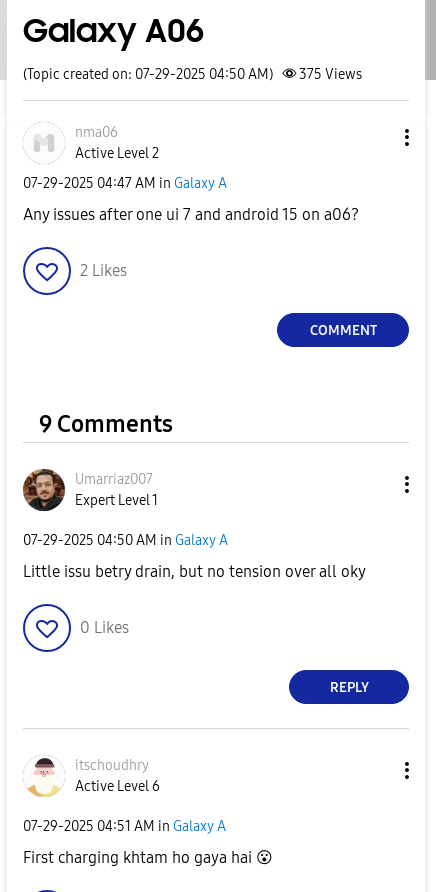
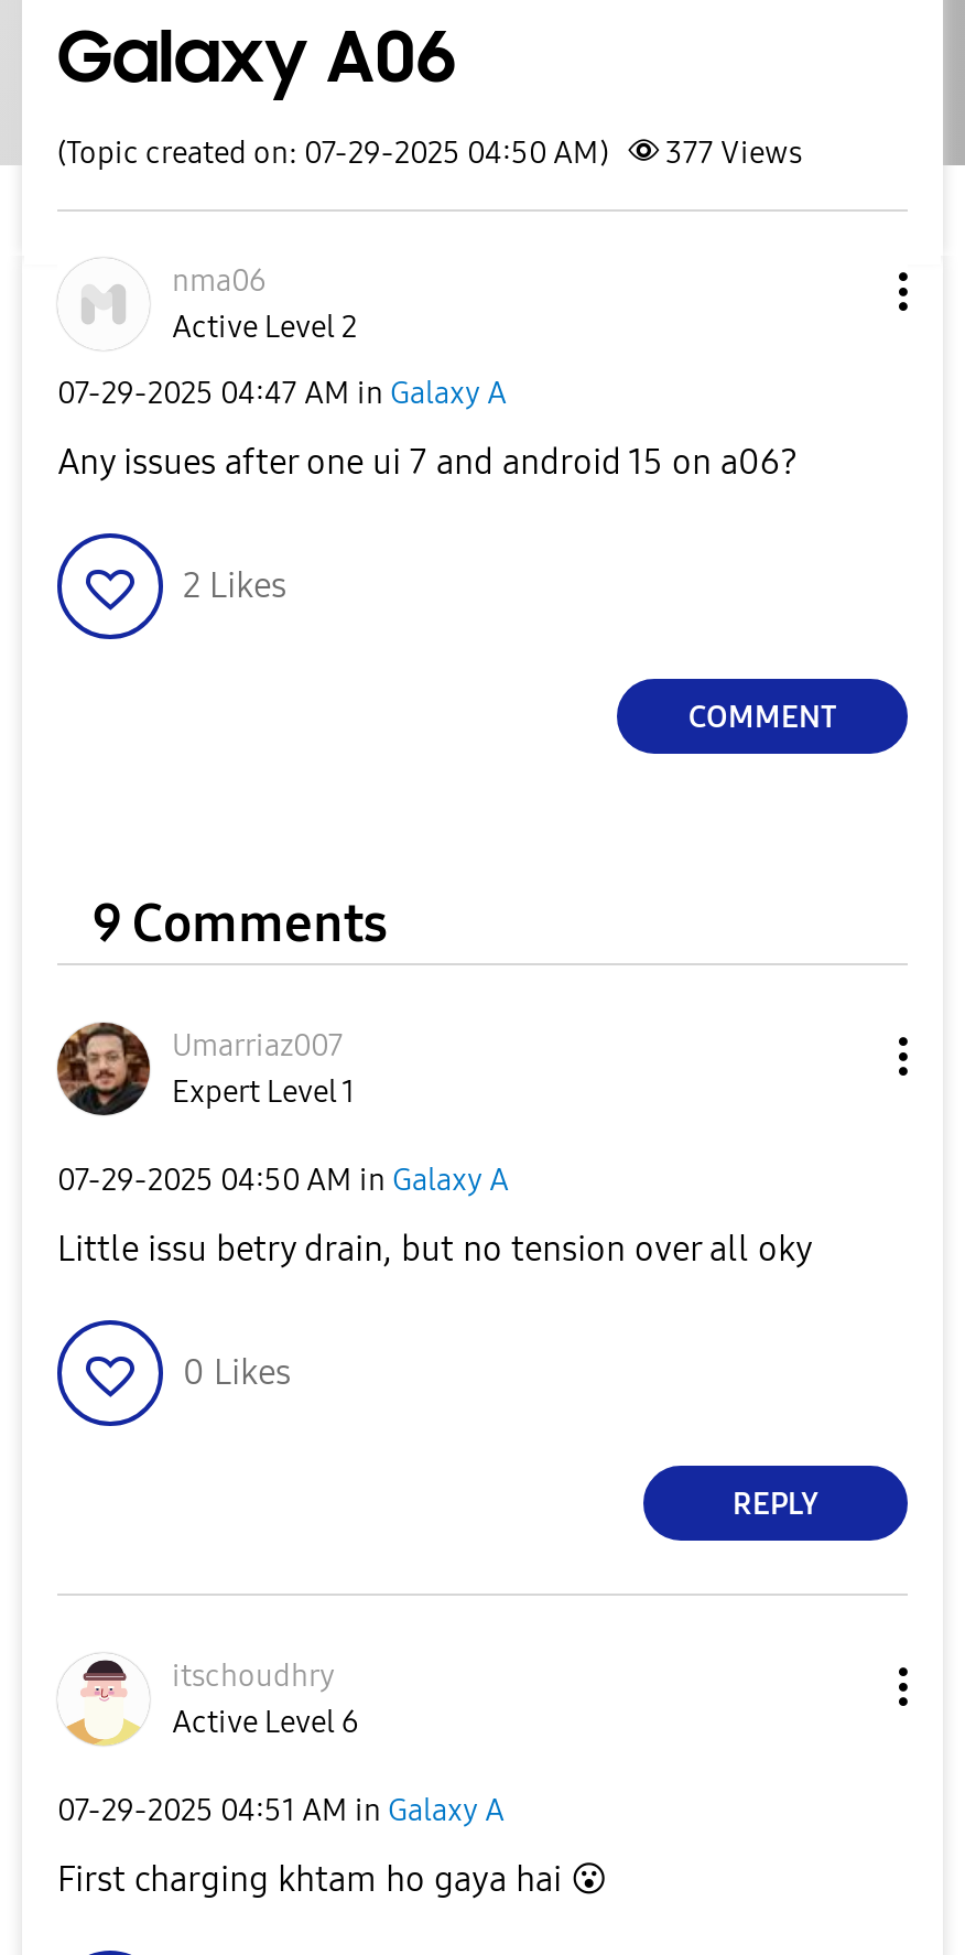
[23,66,362,83] (Topic created on: 07-29-2025 04:50 AM) 375 Views -> [57,134,802,172] (Topic created on: 07-29-2025 04:50 AM) 377 Views

